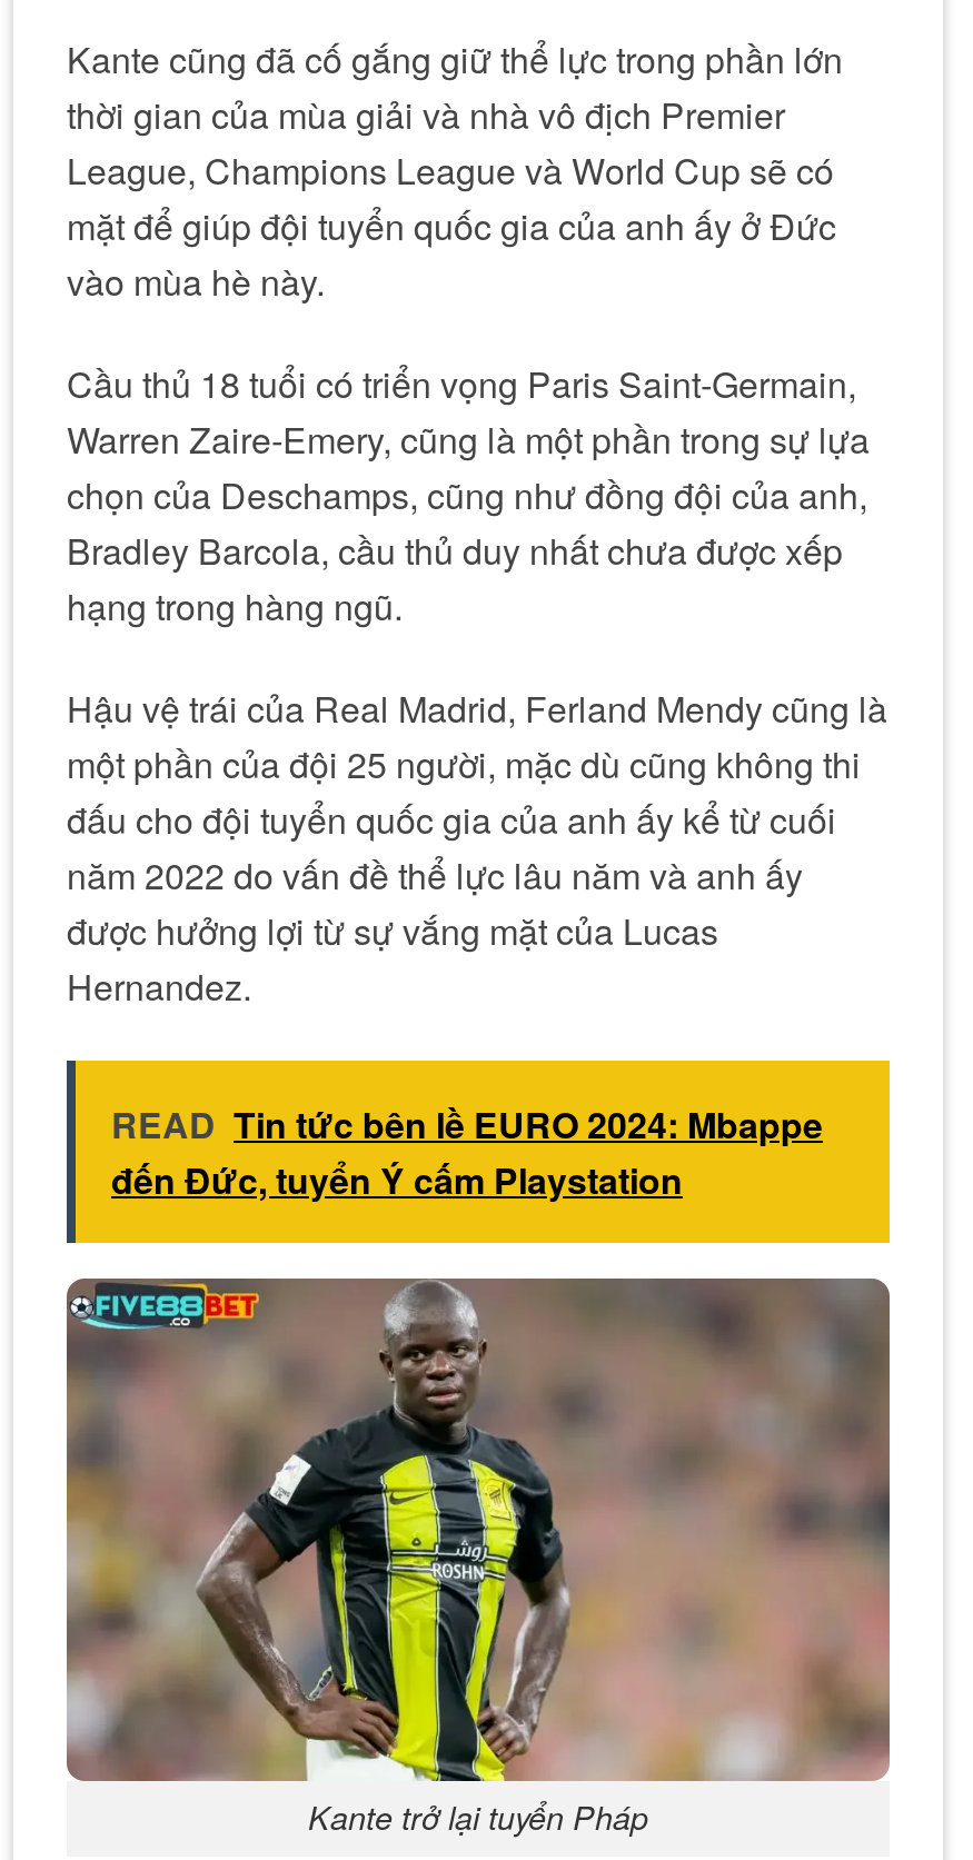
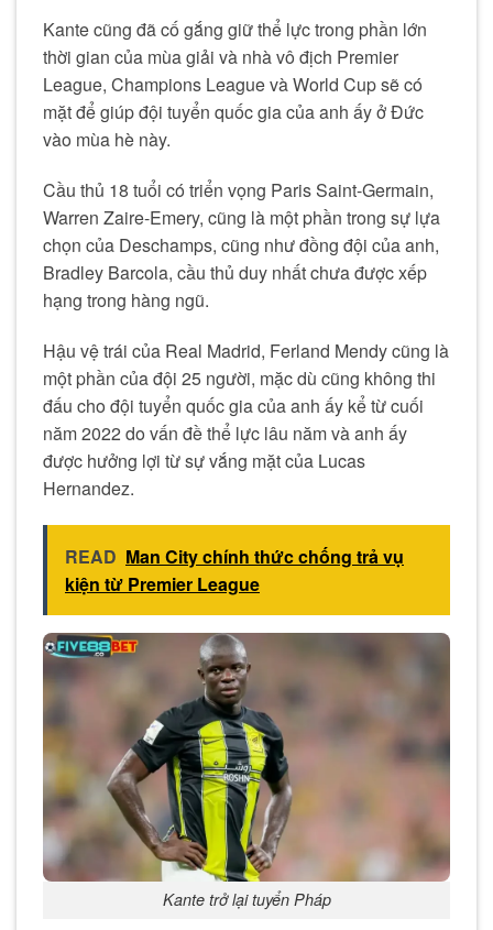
[111,1097,823,1204] READ Tin tức bên lề EURO 2024: Mbappe | đến Đức, tuyển Ý cấm Playstation -> [65,543,404,596] READ Man City chính thức chống trả vụ | kiện từ Premier League

